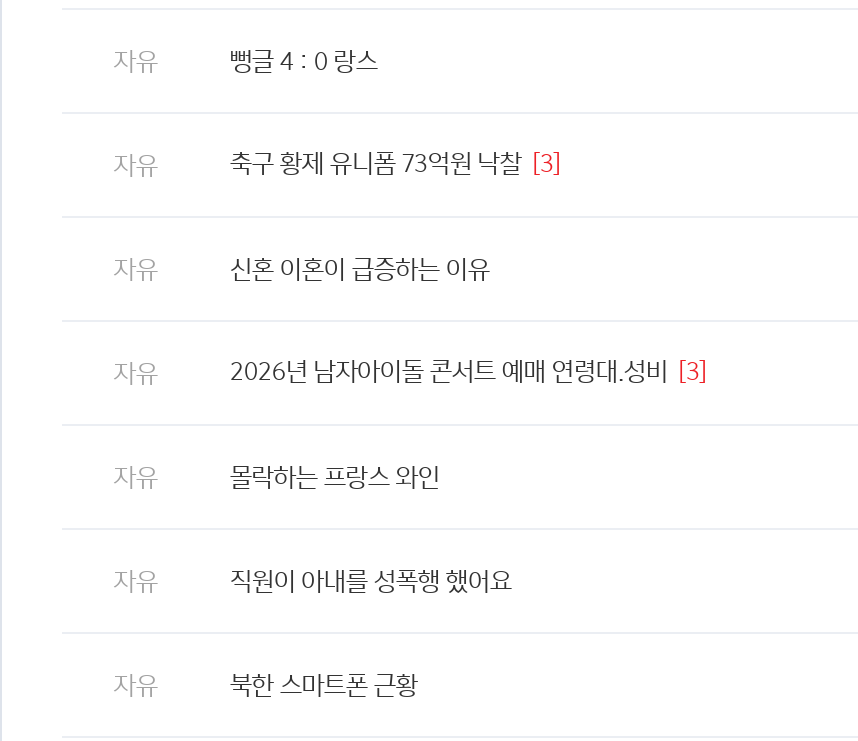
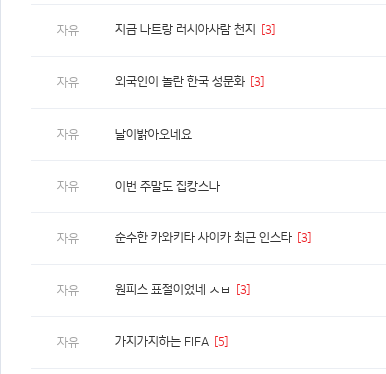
[230,46,378,76] 뻥글 4 : 0 랑스 -> [115,22,275,37] 지금 나트랑 러시아사람 천지 [3]
[230,148,560,178] 축구 황제 유니폼 73억원 낙찰 [3] -> [115,74,264,89] 외국인이 놀란 한국 성문화 [3]
[230,254,490,284] 신혼 이혼이 급증하는 이유 -> [115,127,192,142] 날이밝아오네요
[230,356,706,386] 2026년 남자아이돌 콘서트 예매 연령대.성비 [3] -> [115,179,220,194] 이번 주말도 집캉스나
[230,462,440,492] 몰락하는 프랑스 와인 -> [115,230,311,245] 순수한 카와키타 사이카 최근 인스타 [3]
[230,566,512,596] 직원이 아내를 성폭행 했어요 -> [115,282,250,297] 원피스 표절이었네 ㅅㅂ [3]
[230,670,418,700] 북한 스마트폰 근황 -> [115,334,228,349] 가지가지하는 FIFA [5]

